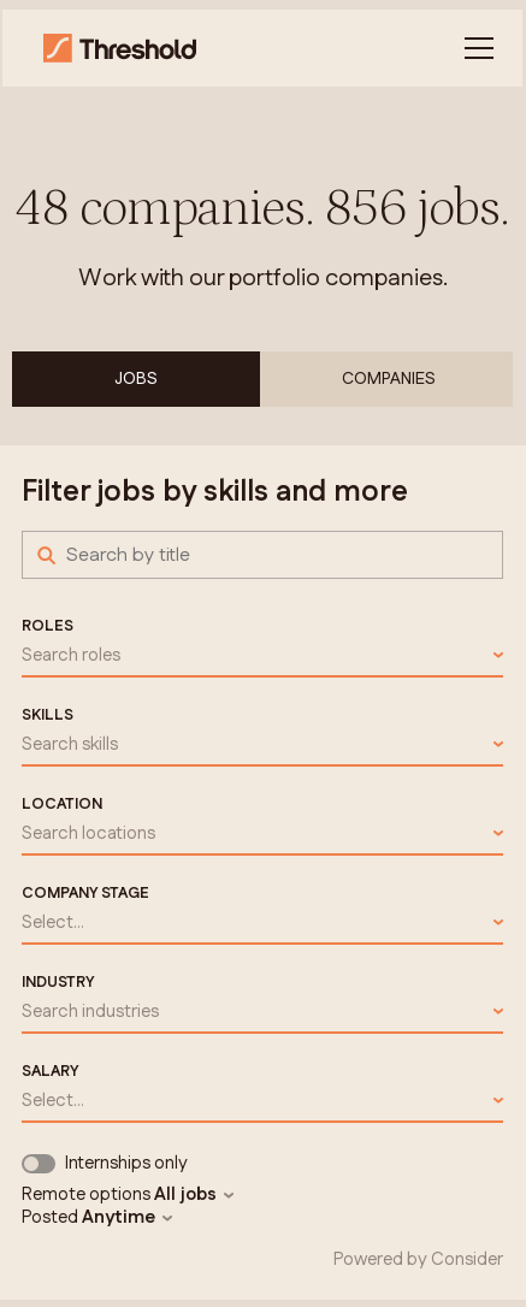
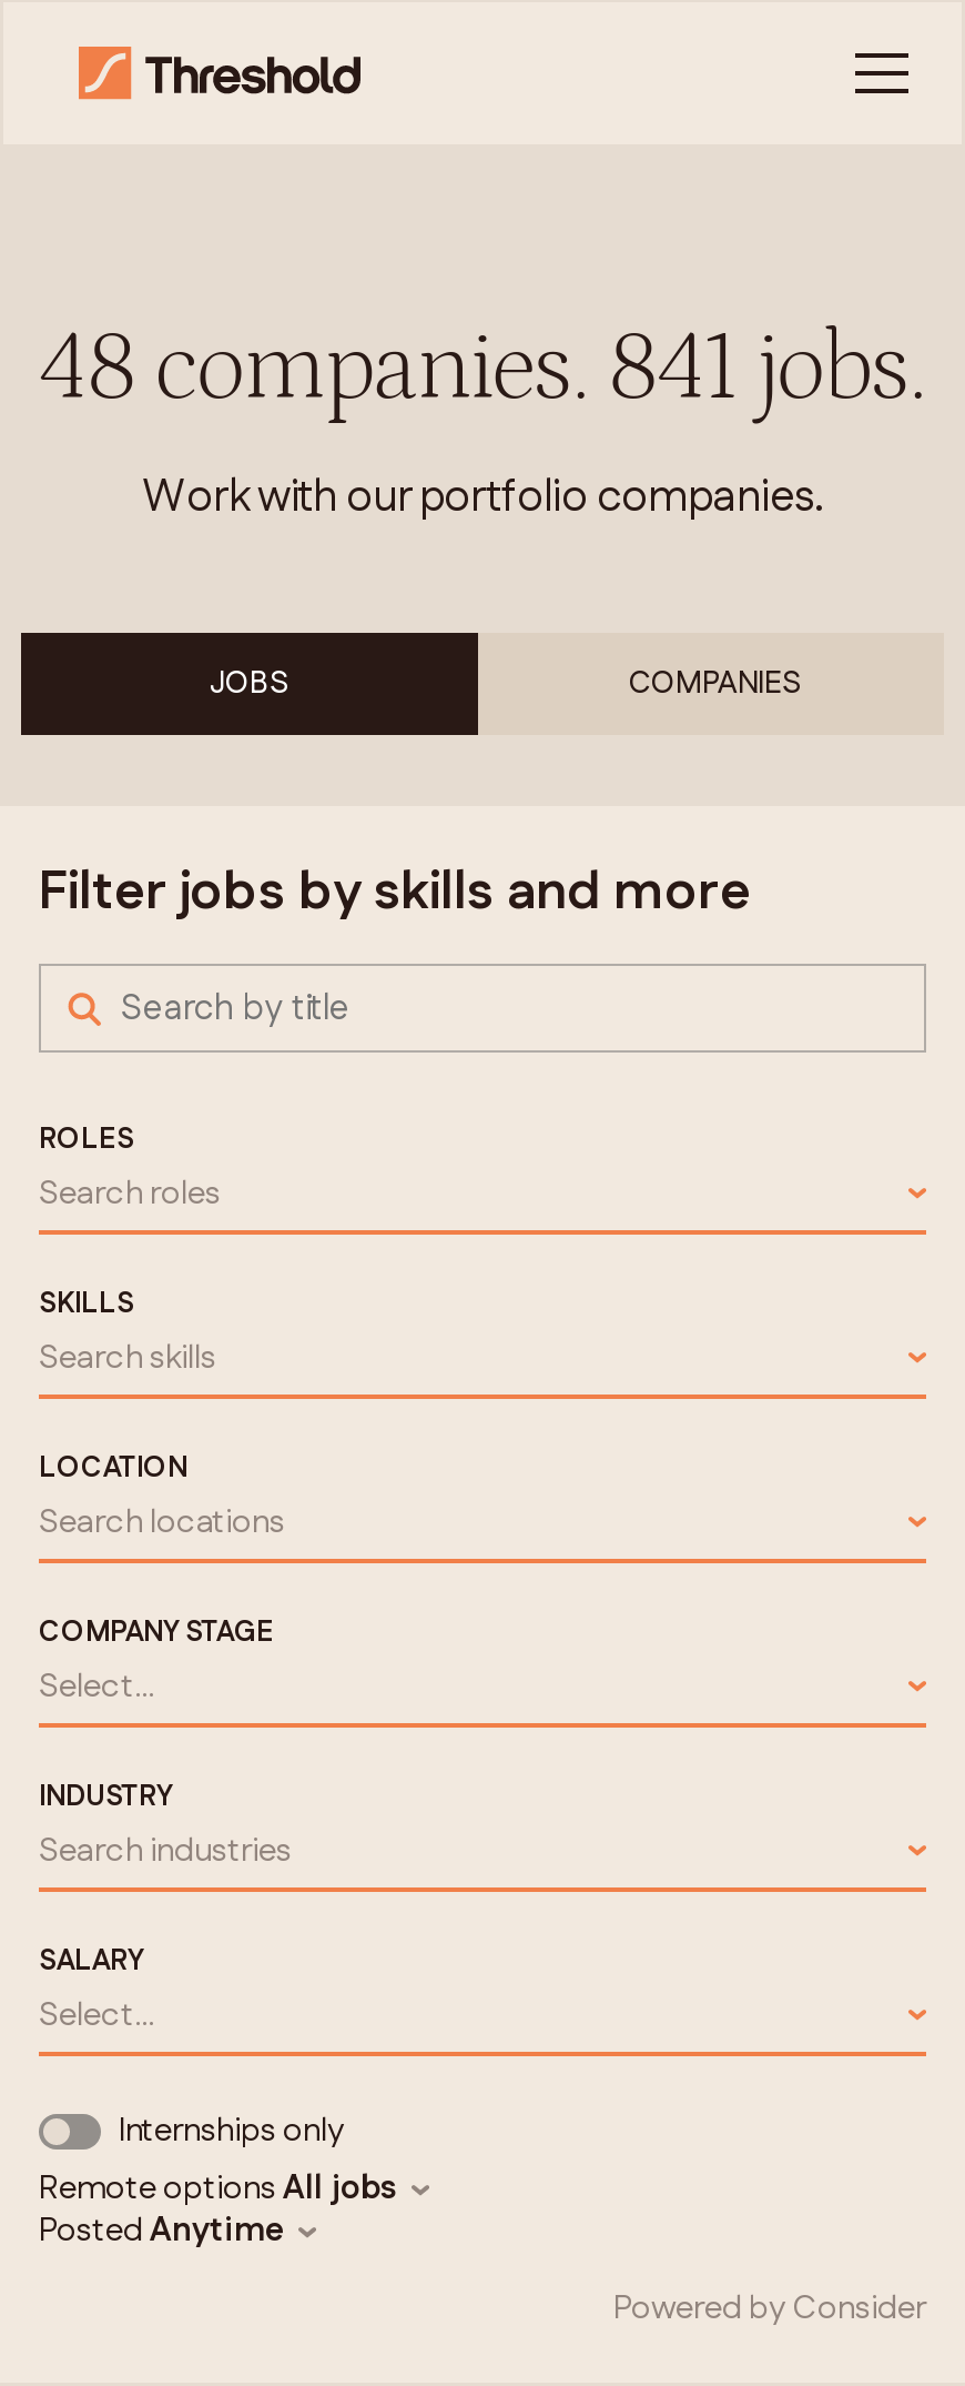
[16,178,509,238] 48 companies. 856 jobs. -> [40,313,925,424] 48 companies. 841 jobs.

